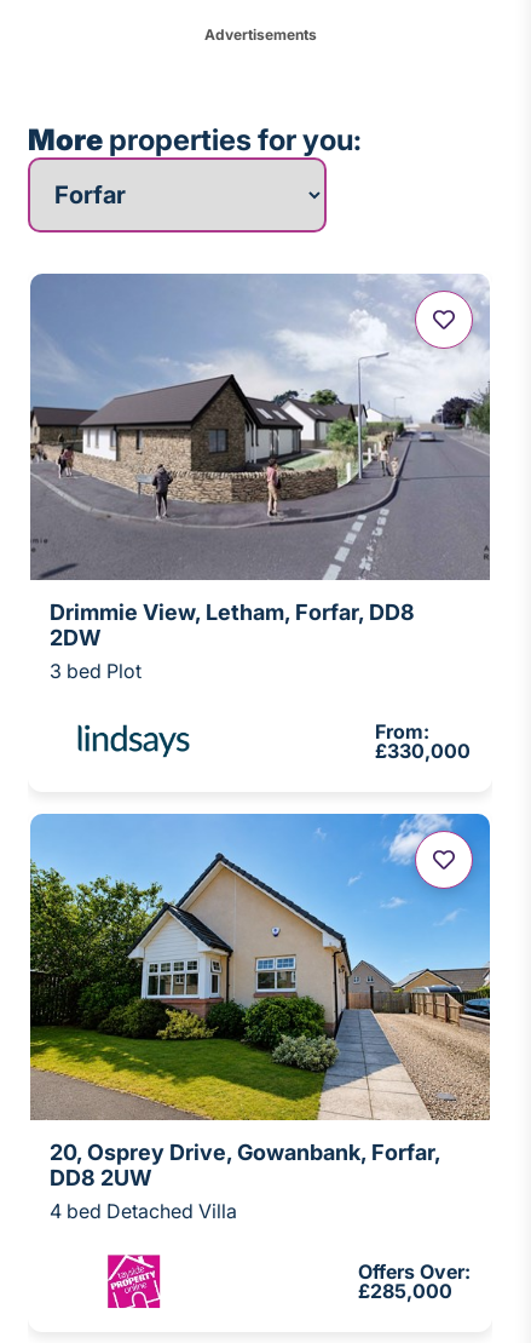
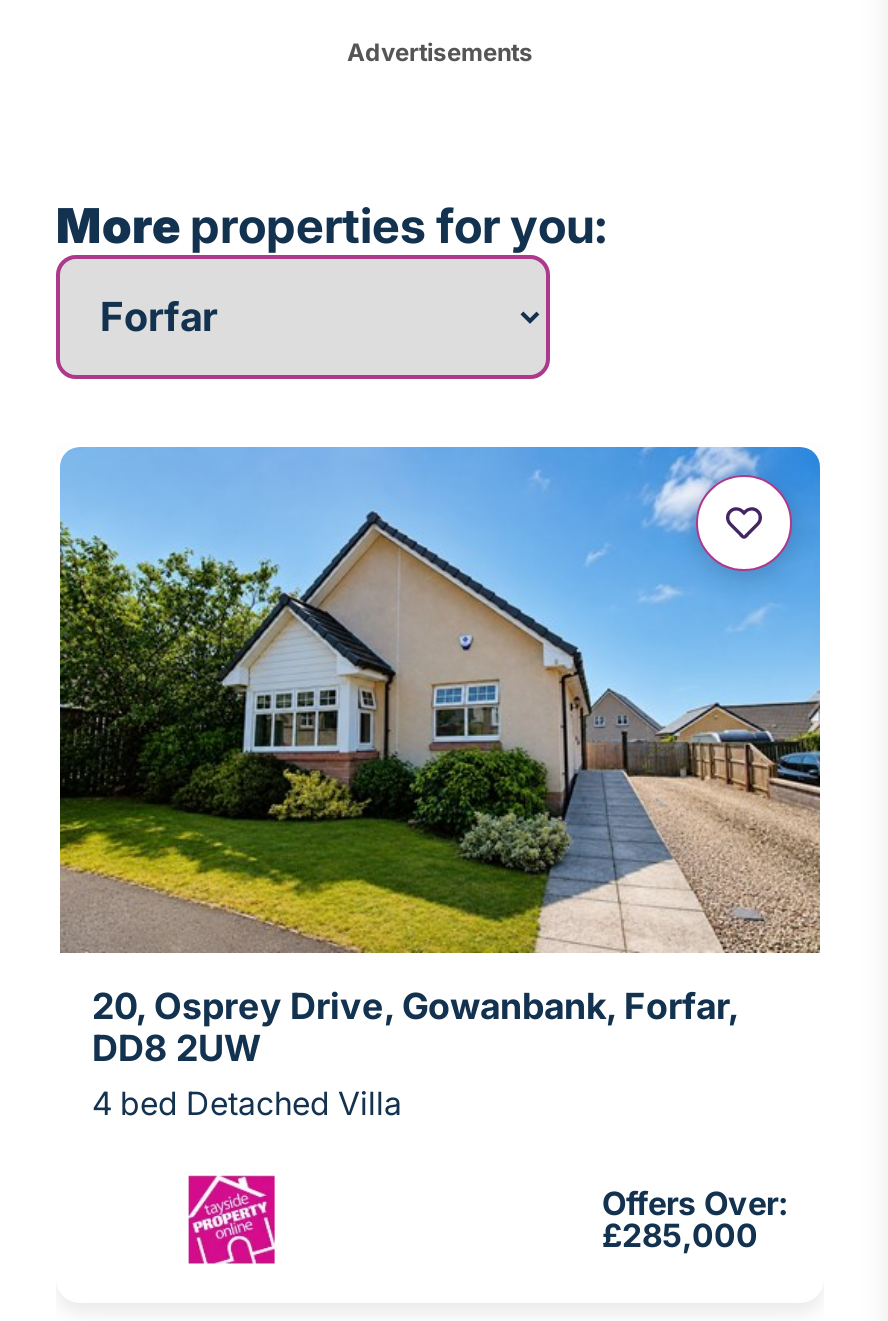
[29,274,491,763] [image] | Drimmie View, Letham, Forfar, DD8 | 2DW | 3 bed Plot | From: | £330,000 -> none
[76,714,190,768] [image] -> none

